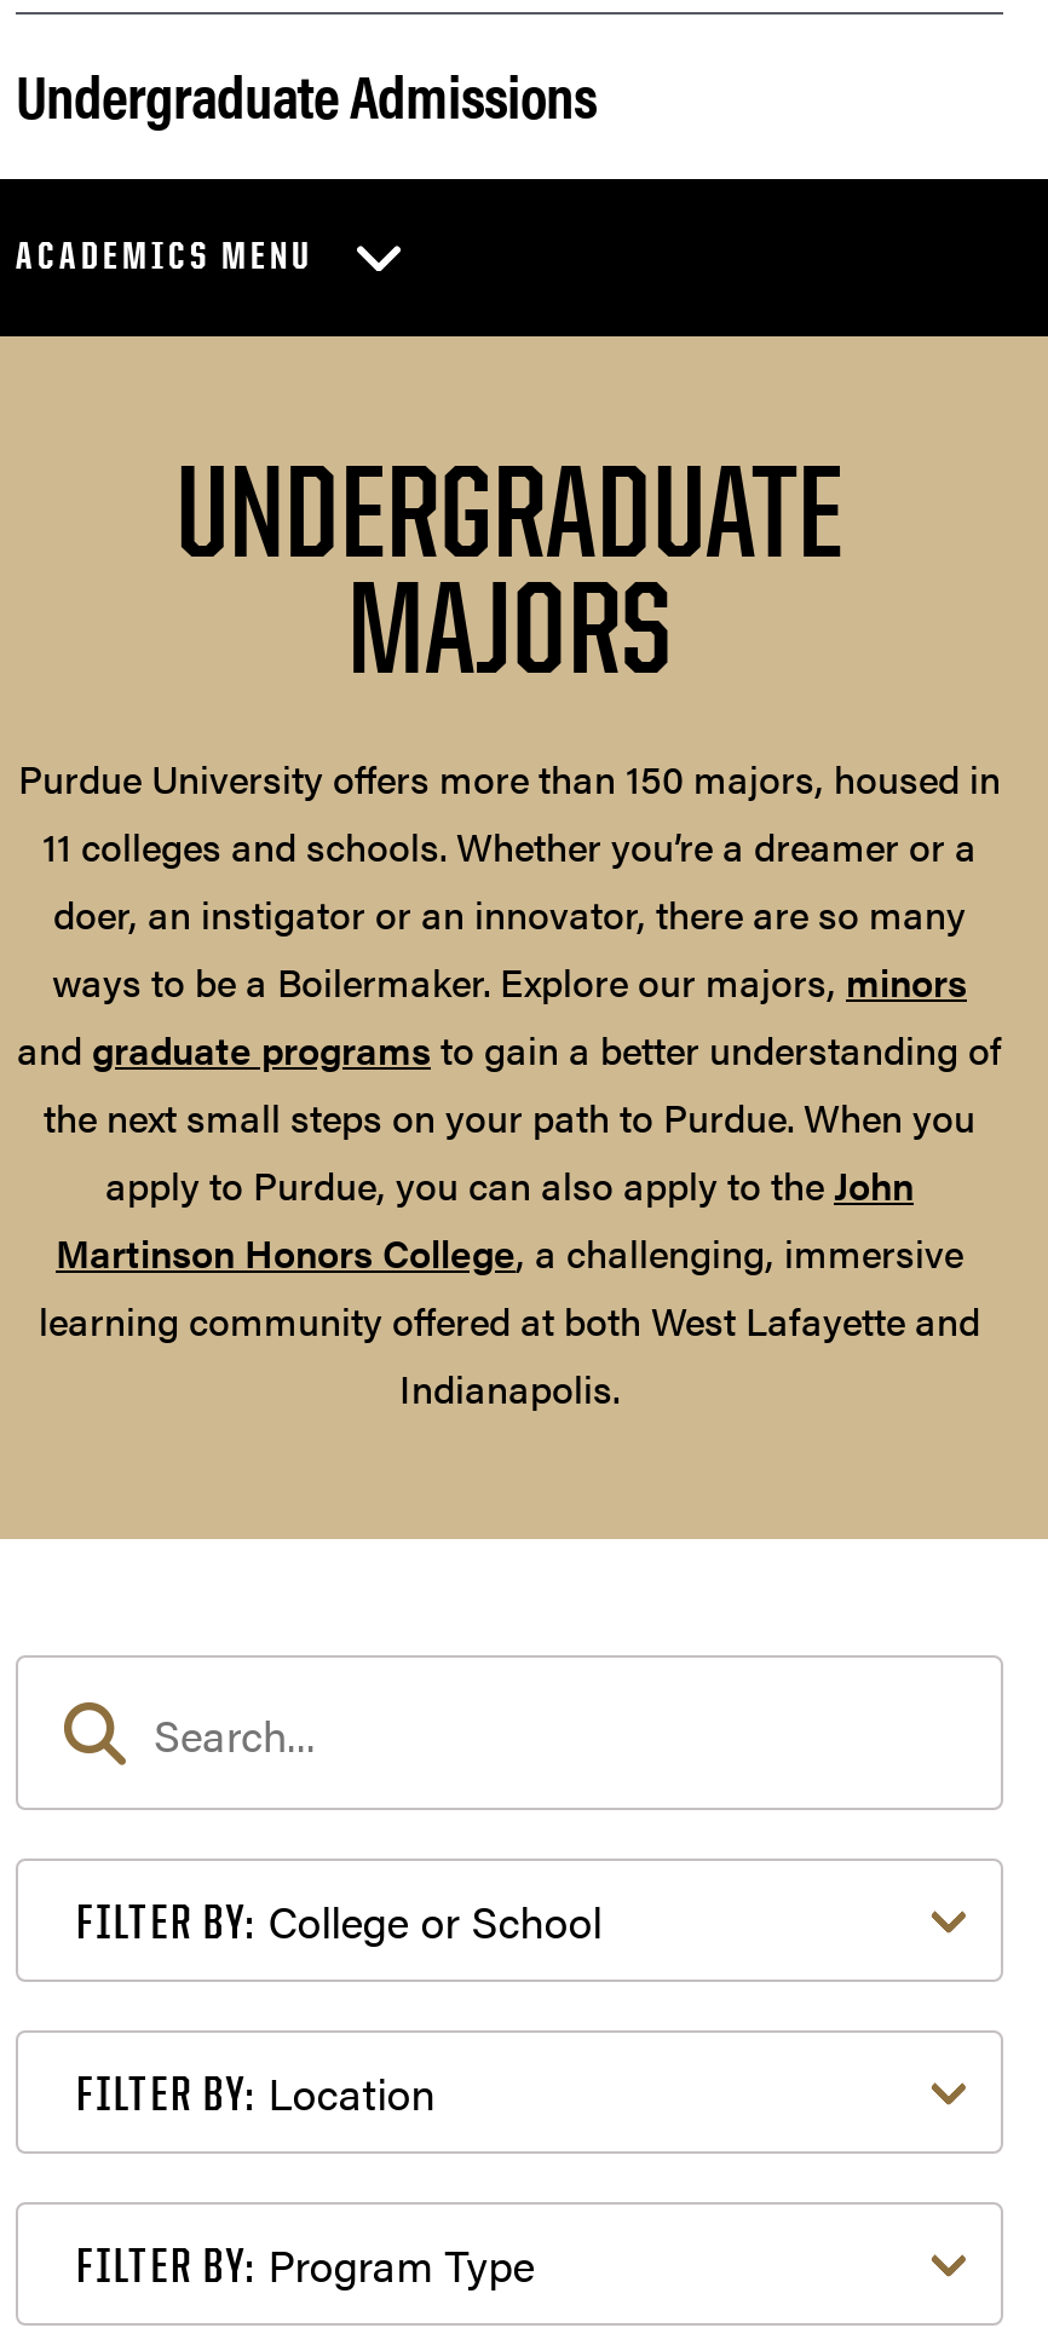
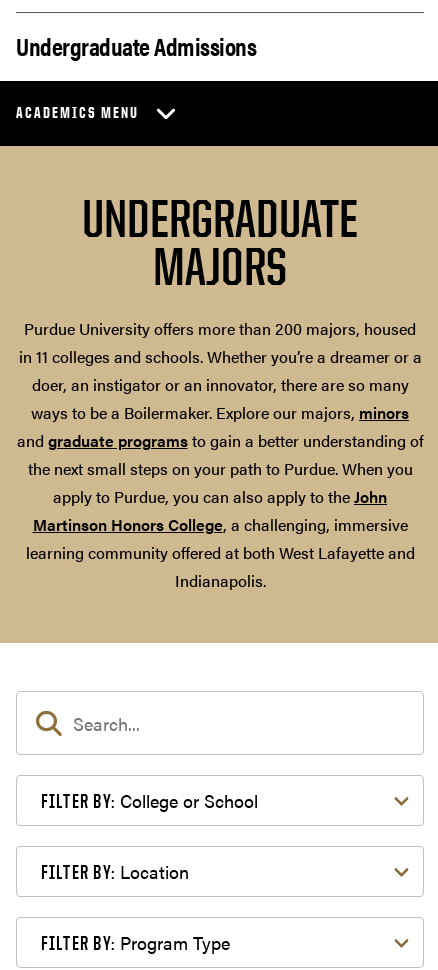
[18,751,1001,874] Purdue University offers more than 150 majors, housed in | 11 colleges and schools. Whether you’re a dreamer or a -> [18,317,421,368] Purdue University offers more than 200 majors, housed | in 11 colleges and schools. Whether you’re a dreamer or a

